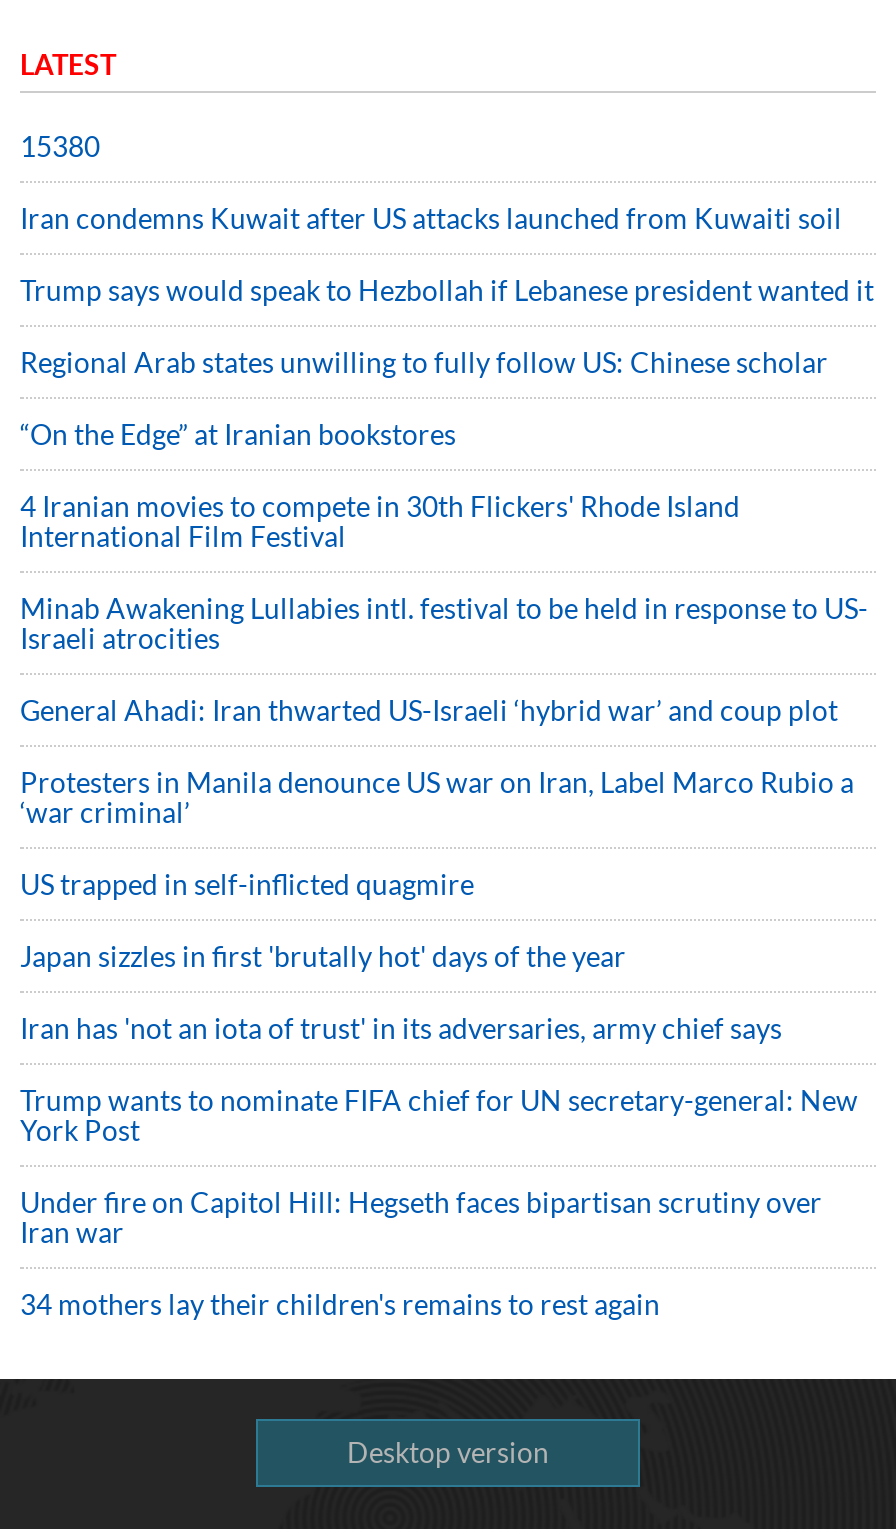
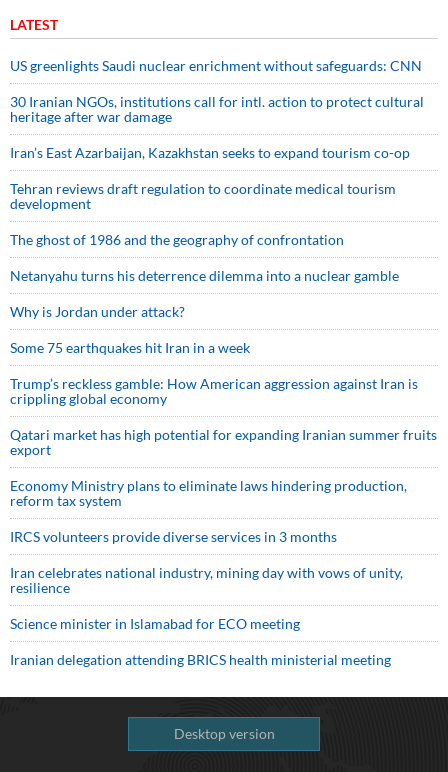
[20,129,100,163] 15380 -> [10,57,422,74] US greenlights Saudi nuclear enrichment without safeguards: CNN
[20,201,842,235] Iran condemns Kuwait after US attacks launched from Kuwaiti soil -> [10,93,424,125] 30 Iranian NGOs, institutions call for intl. action to protect cultural | heritage after war damage
[20,273,874,307] Trump says would speak to Hezbollah if Lebanese president wanted it -> [10,144,410,161] Iran’s East Azarbaijan, Kazakhstan seeks to expand tourism co-op
[20,345,828,379] Regional Arab states unwilling to fully follow US: Chinese scholar -> [10,180,396,212] Tehran reviews draft regulation to coordinate medical tourism | development
[20,417,456,451] “On the Edge” at Iranian bookstores -> [10,231,344,248] The ghost of 1986 and the geography of confrontation
[20,489,740,553] 4 Iranian movies to compete in 30th Flickers' Rhode Island | International Film Festival -> [10,267,399,284] Netanyahu turns his deterrence dilemma into a nuclear gamble
[20,591,868,655] Minab Awakening Lullabies intl. festival to be held in response to US- | Israeli atrocities -> [10,303,185,320] Why is Jordan under attack?
[20,693,838,727] General Ahadi: Iran thwarted US-Israeli ‘hybrid war’ and coup plot -> [10,339,250,356] Some 75 earthquakes hit Iran in a week
[20,765,854,829] Protesters in Manila denounce US war on Iran, Label Marco Rubio a | ‘war criminal’ -> [10,375,418,407] Trump’s reckless gamble: How American aggression against Iran is | crippling global economy
[20,867,480,901] US trapped in self-inflicted quagmire -> [10,426,437,458] Qatari market has high potential for expanding Iranian summer fruits | export
[20,939,626,973] Japan sizzles in first 'brutally hot' days of the year -> [10,477,407,509] Economy Ministry plans to eliminate laws hindering production, | reform tax system
[20,1011,788,1045] Iran has 'not an iota of trust' in its adversaries, army chief says -> [10,528,337,545] IRCS volunteers provide diverse services in 3 months
[20,1083,858,1147] Trump wants to nominate FIFA chief for UN secretary-general: New | York Post -> [10,564,403,596] Iran celebrates national industry, mining day with vows of unity, | resilience
[20,1185,822,1249] Under fire on Capitol Hill: Hegseth faces bipartisan scrutiny over | Iran war -> [10,615,300,632] Science minister in Islamabad for ECO meeting
[20,1287,660,1321] 34 mothers lay their children's remains to rest again -> [10,651,391,668] Iranian delegation attending BRICS health ministerial meeting

